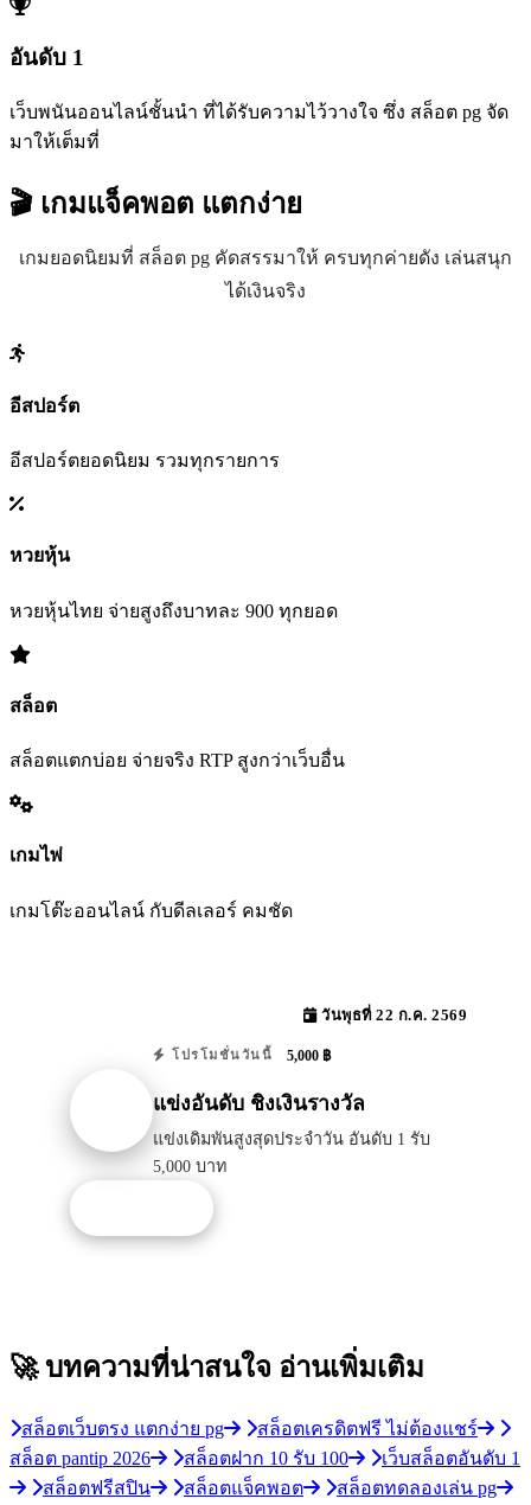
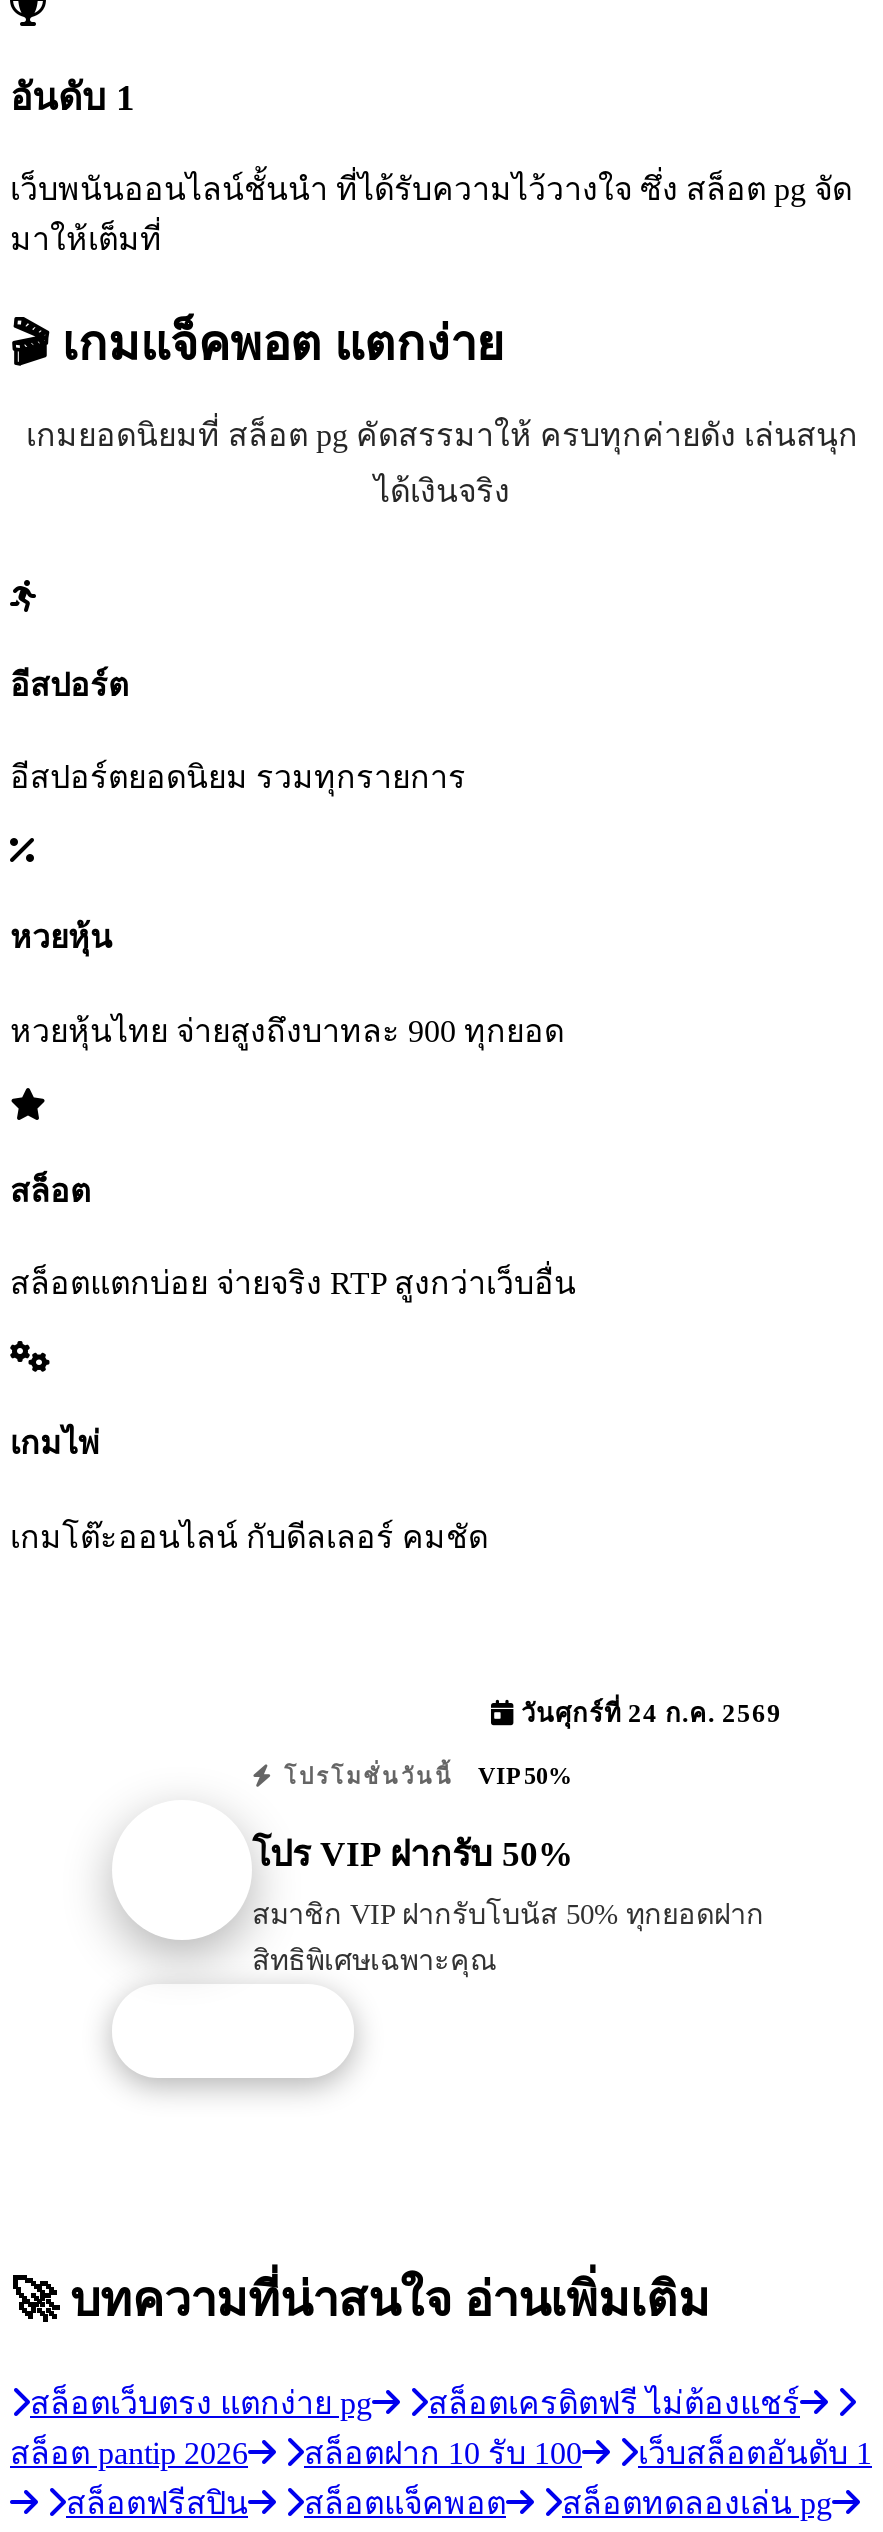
[317,1007,467,1023] วันพุธที่ 22 ก.ค. 2569 -> [514,1699,782,1727] วันศุกร์ที่ 24 ก.ค. 2569
[167,1047,331,1064] โปรโมชั่นวันนี้ 5,000 ฿ -> [275,1761,572,1789] โปรโมชั่นวันนี้ VIP 50%
[153,1092,365,1115] แข่งอันดับ ชิงเงินรางวัล -> [252,1834,574,1874] โปร VIP ฝากรับ 50%
[153,1130,430,1176] แข่งเดิมพันสูงสุดประจำวัน อันดับ 1 รับ | 5,000 บาท -> [252,1898,764,1976] สมาชิก VIP ฝากรับโบนัส 50% ทุกยอดฝาก | สิทธิพิเศษเฉพาะคุณ

